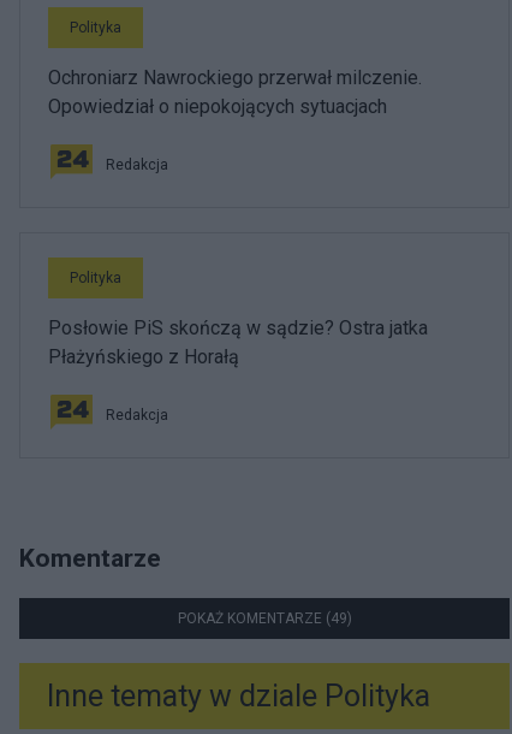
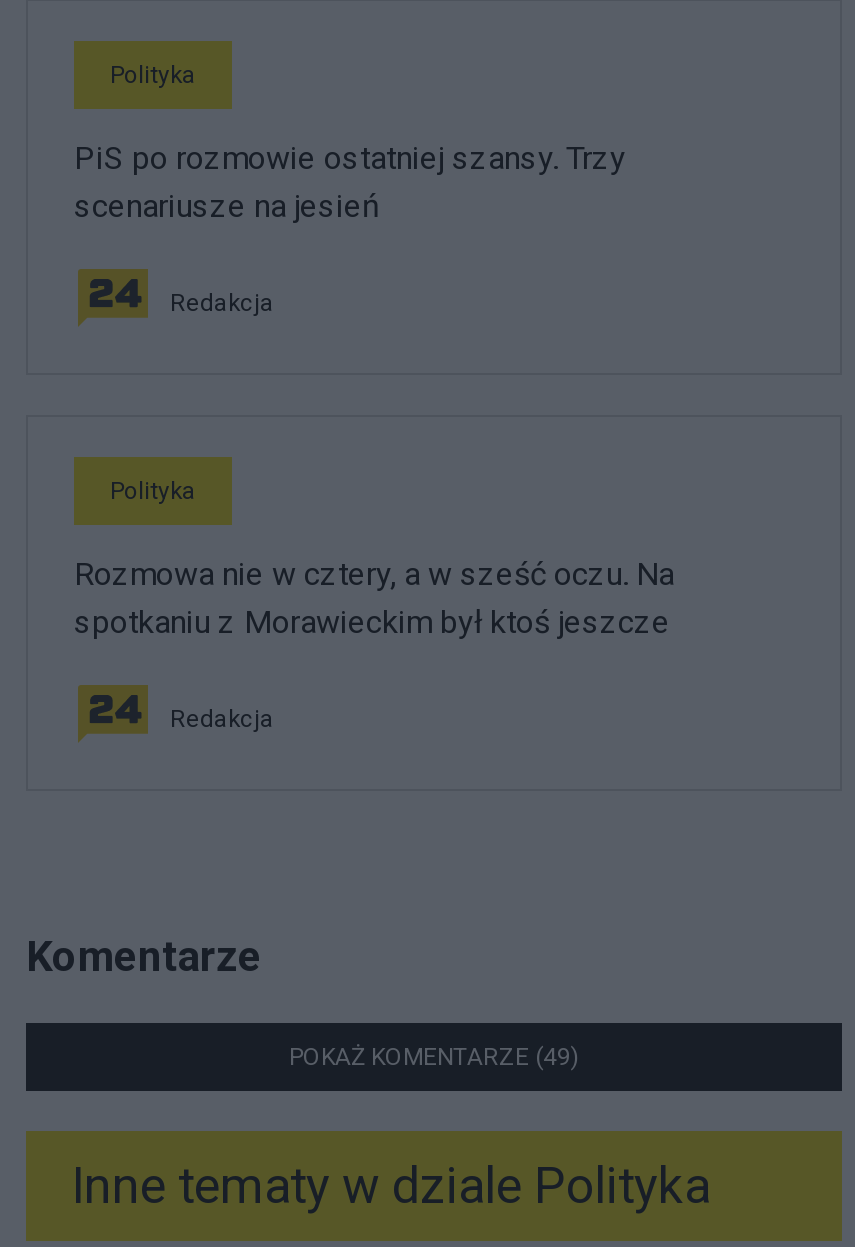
[48,66,422,118] Ochroniarz Nawrockiego przerwał milczenie. | Opowiedział o niepokojących sytuacjach -> [74,138,626,224] PiS po rozmowie ostatniej szansy. Trzy | scenariusze na jesień
[48,316,428,368] Posłowie PiS skończą w sądzie? Ostra jatka | Płażyńskiego z Horałą -> [74,554,674,640] Rozmowa nie w cztery, a w sześć oczu. Na | spotkaniu z Morawieckim był ktoś jeszcze

